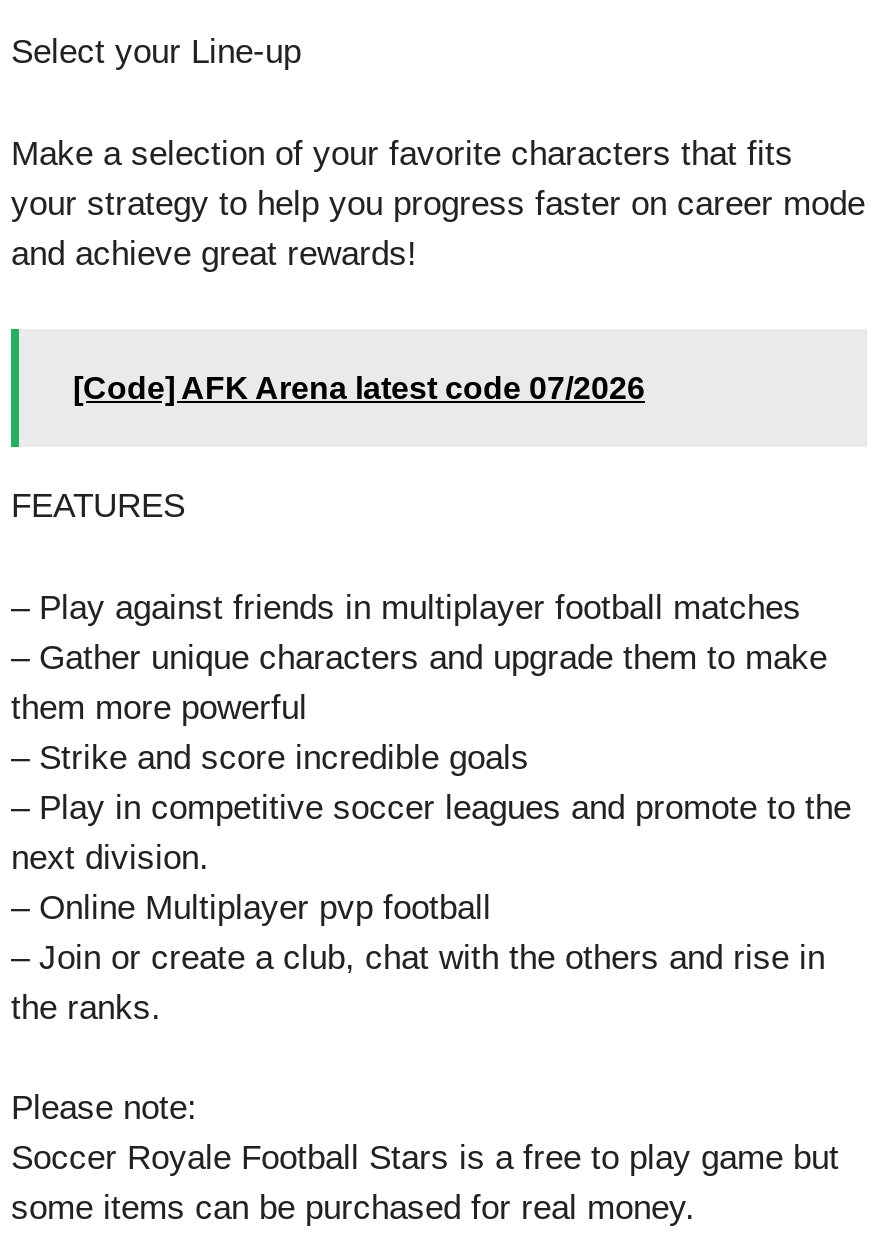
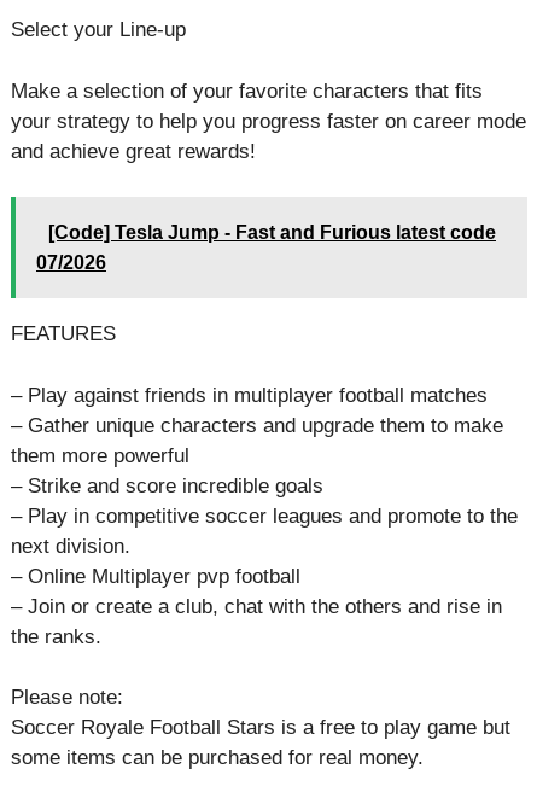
[73,371,645,405] [Code] AFK Arena latest code 07/2026 -> [36,222,496,273] [Code] Tesla Jump - Fast and Furious latest code | 07/2026

